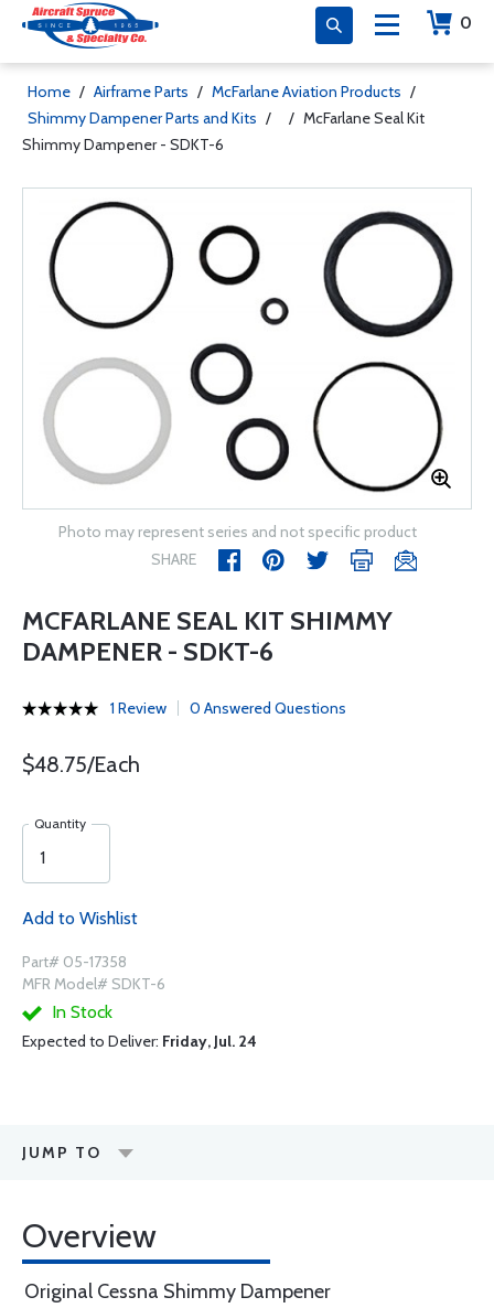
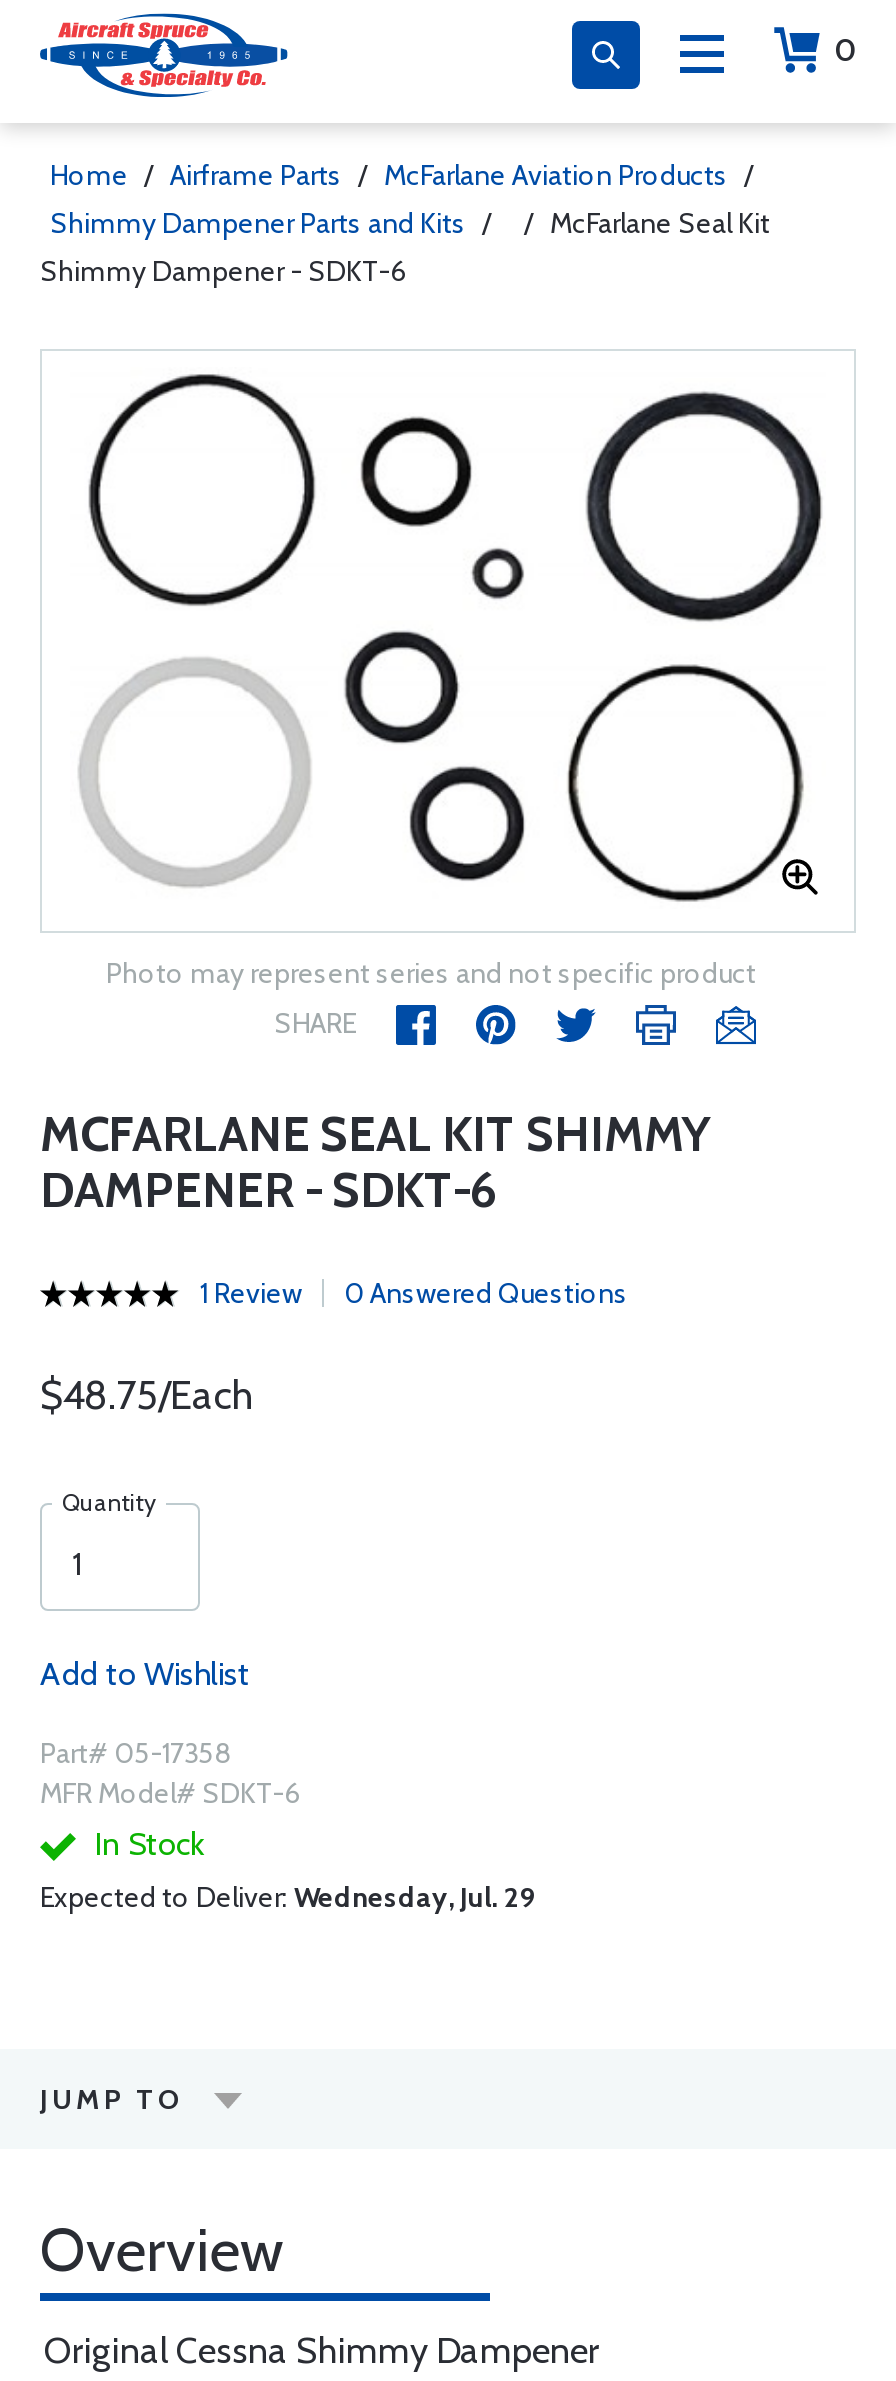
[22,1031,257,1051] Expected to Deliver: Friday, Jul. 24 -> [40,1879,536,1915] Expected to Deliver: Wednesday, Jul. 29

